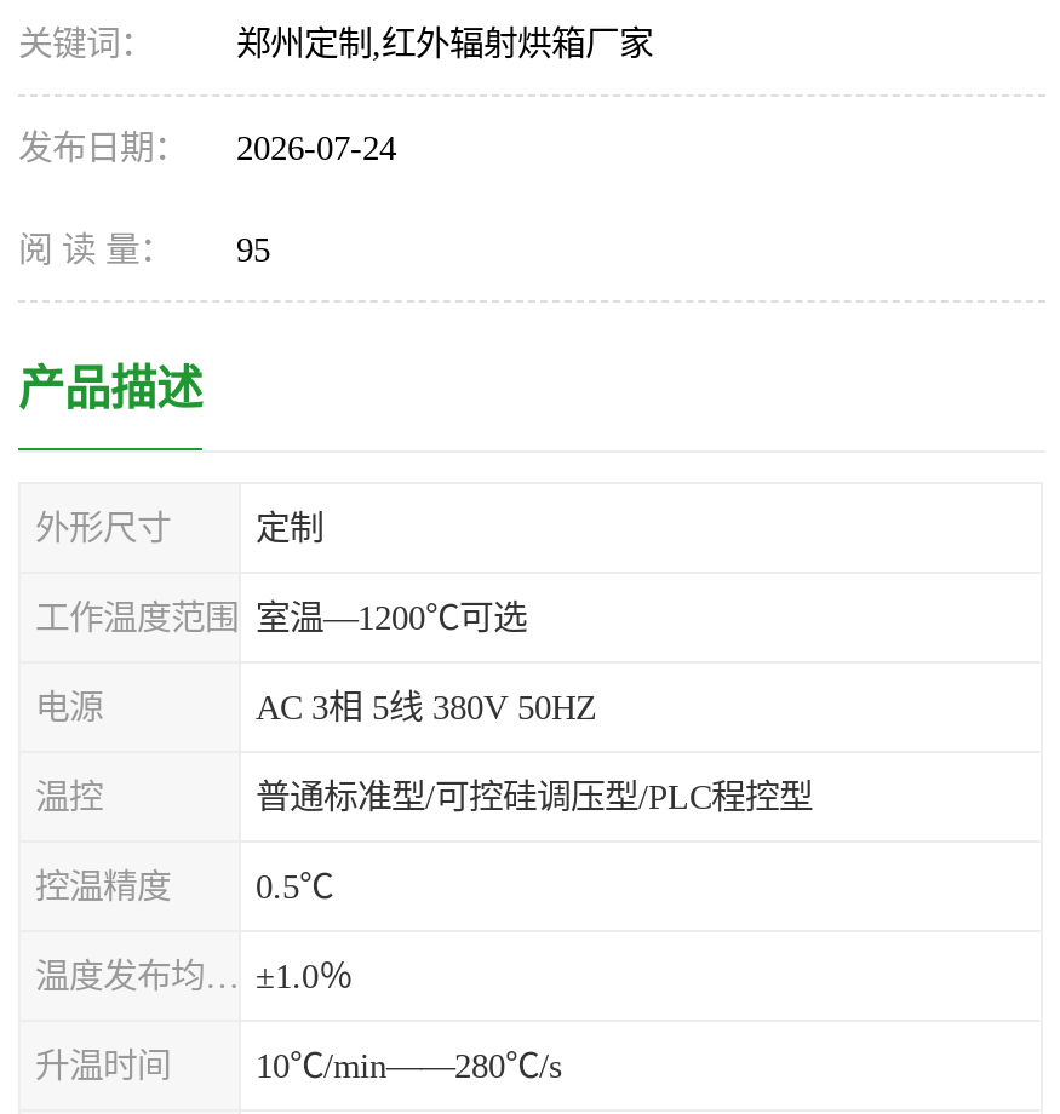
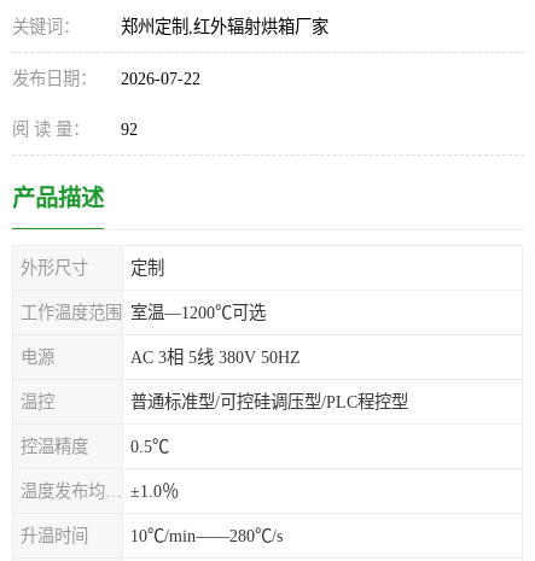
[18,128,396,167] 发布日期： 2026-07-24 -> [12,69,200,88] 发布日期： 2026-07-22
[18,230,270,269] 阅 读 量： 95 -> [12,119,138,139] 阅 读 量： 92

